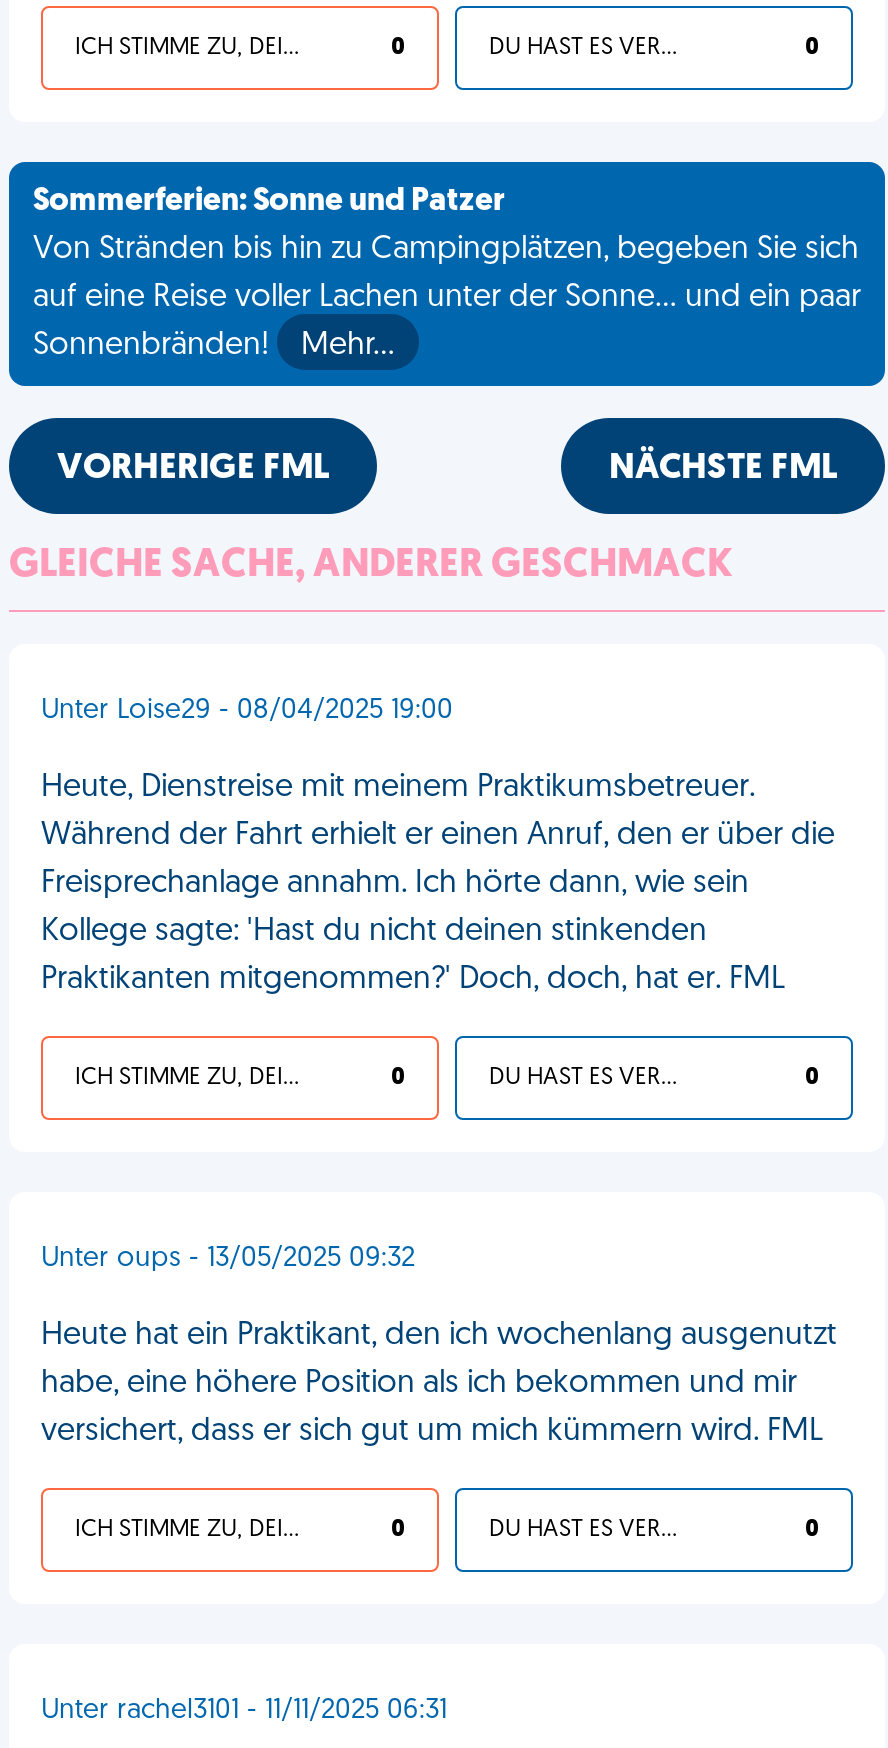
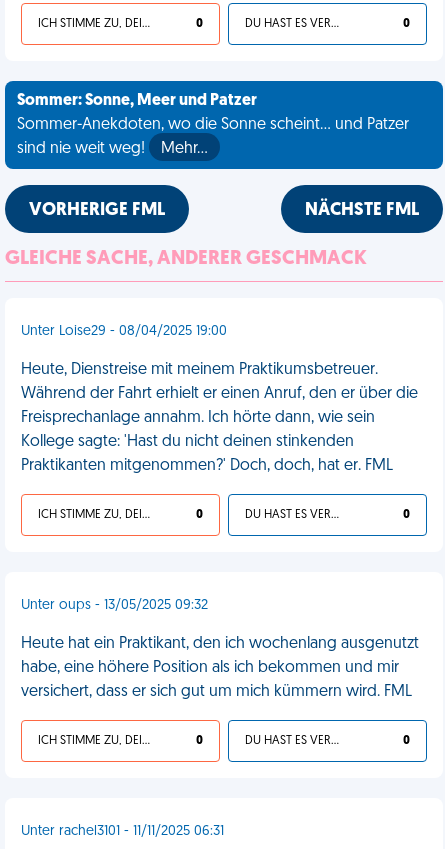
[33,186,861,362] Sommerferien: Sonne und Patzer | Von Stränden bis hin zu Campingplätzen, begeben Sie sich | auf eine Reise voller Lachen unter der Sonne... und ein paar | Sonnenbränden! -> [17,93,409,157] Sommer: Sonne, Meer und Patzer | Sommer-Anekdoten, wo die Sonne scheint... und Patzer | sind nie weit weg!

